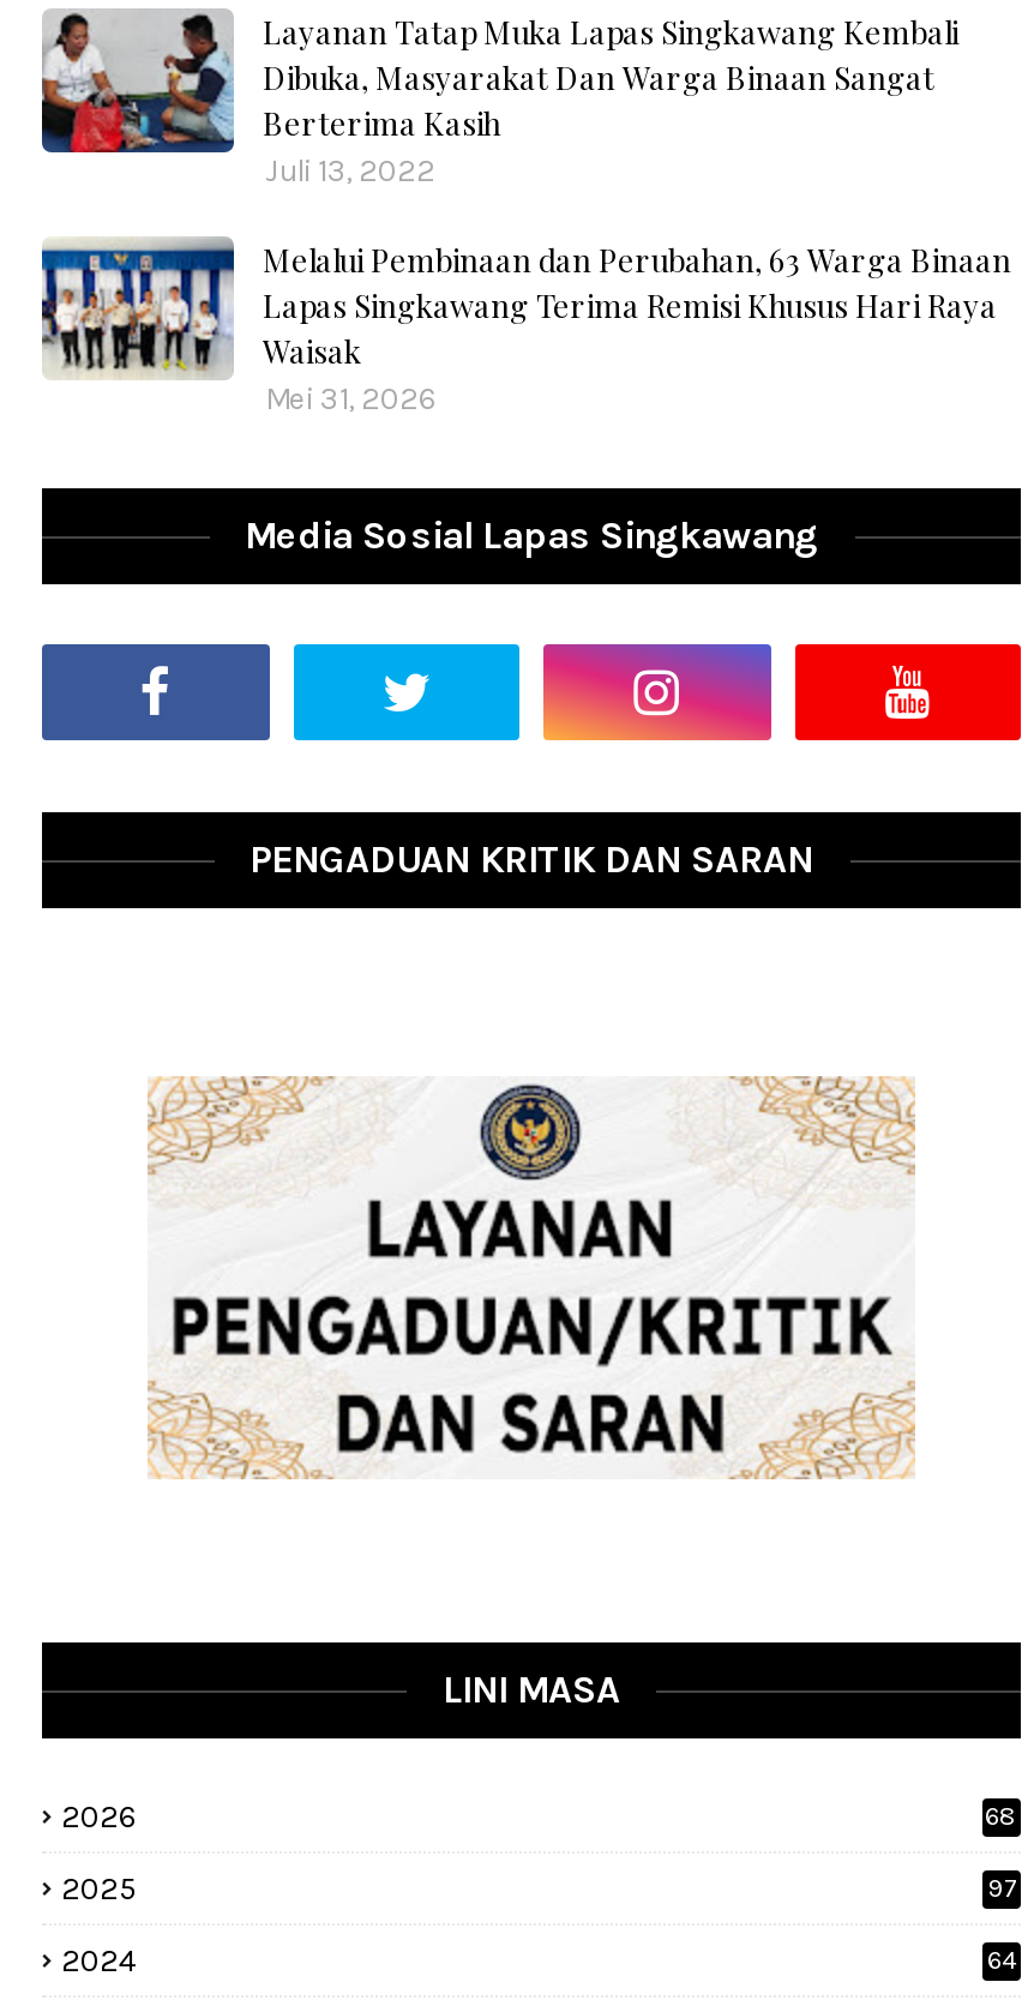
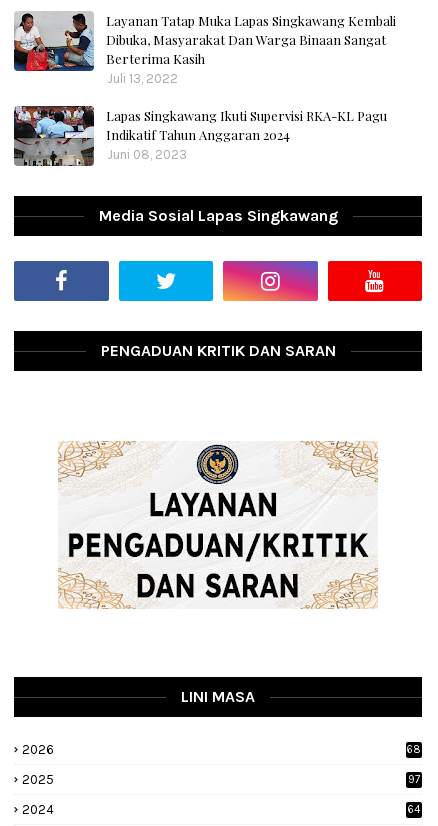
[40,236,1011,417] [image] | Melalui Pembinaan dan Perubahan, 63 Warga Binaan | Lapas Singkawang Terima Remisi Khusus Hari Raya | Waisak | Mei 31, 2026 -> [13,105,387,167] [image] | Lapas Singkawang Ikuti Supervisi RKA-KL Pagu | Indikatif Tahun Anggaran 2024 | Juni 08, 2023

